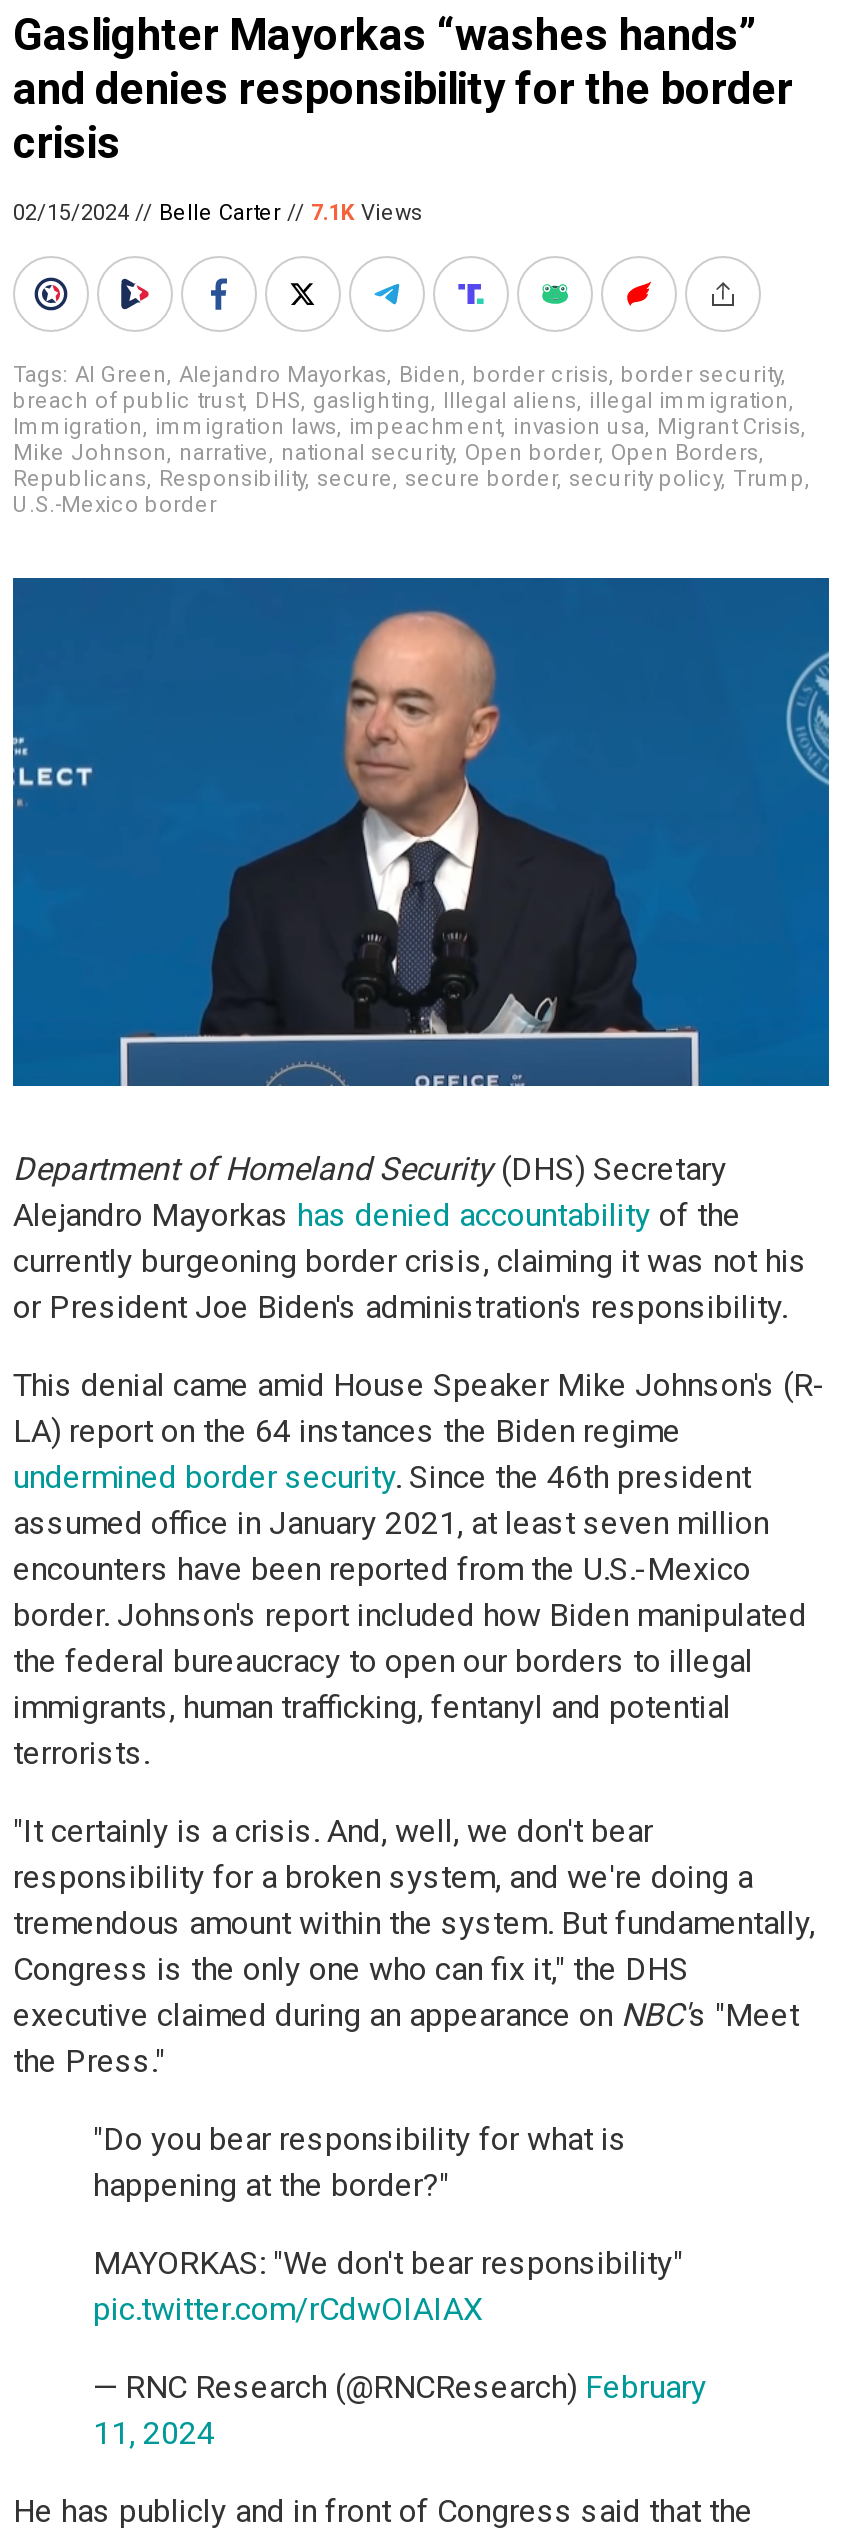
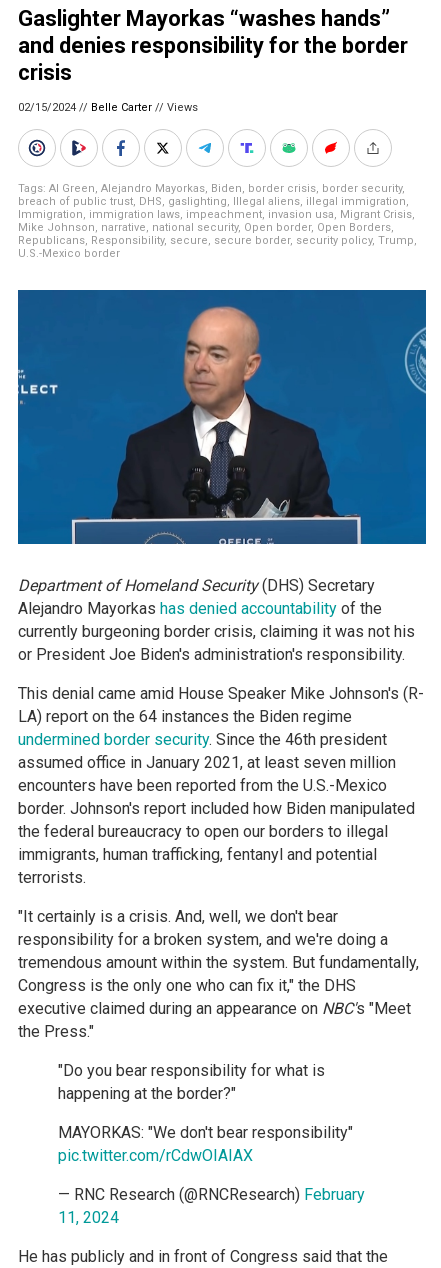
[13,200,423,226] 02/15/2024 // Belle Carter // 7.1K Views -> [18,101,198,114] 02/15/2024 // Belle Carter // Views

